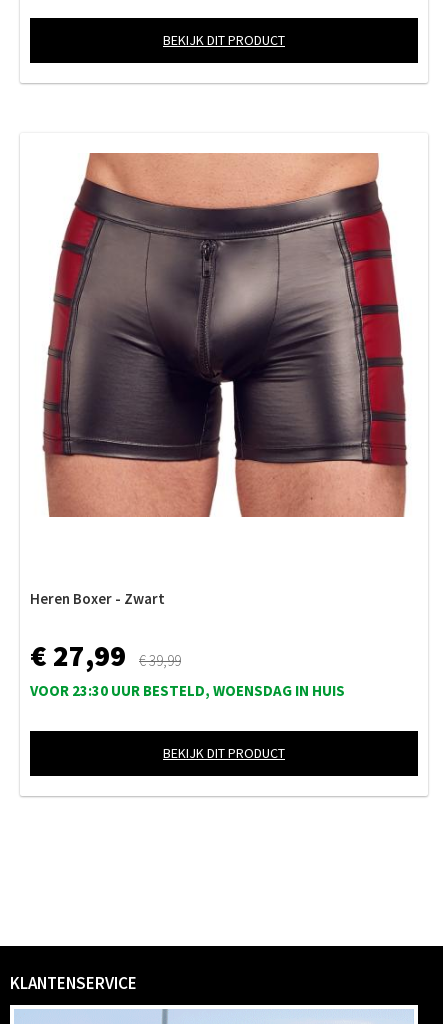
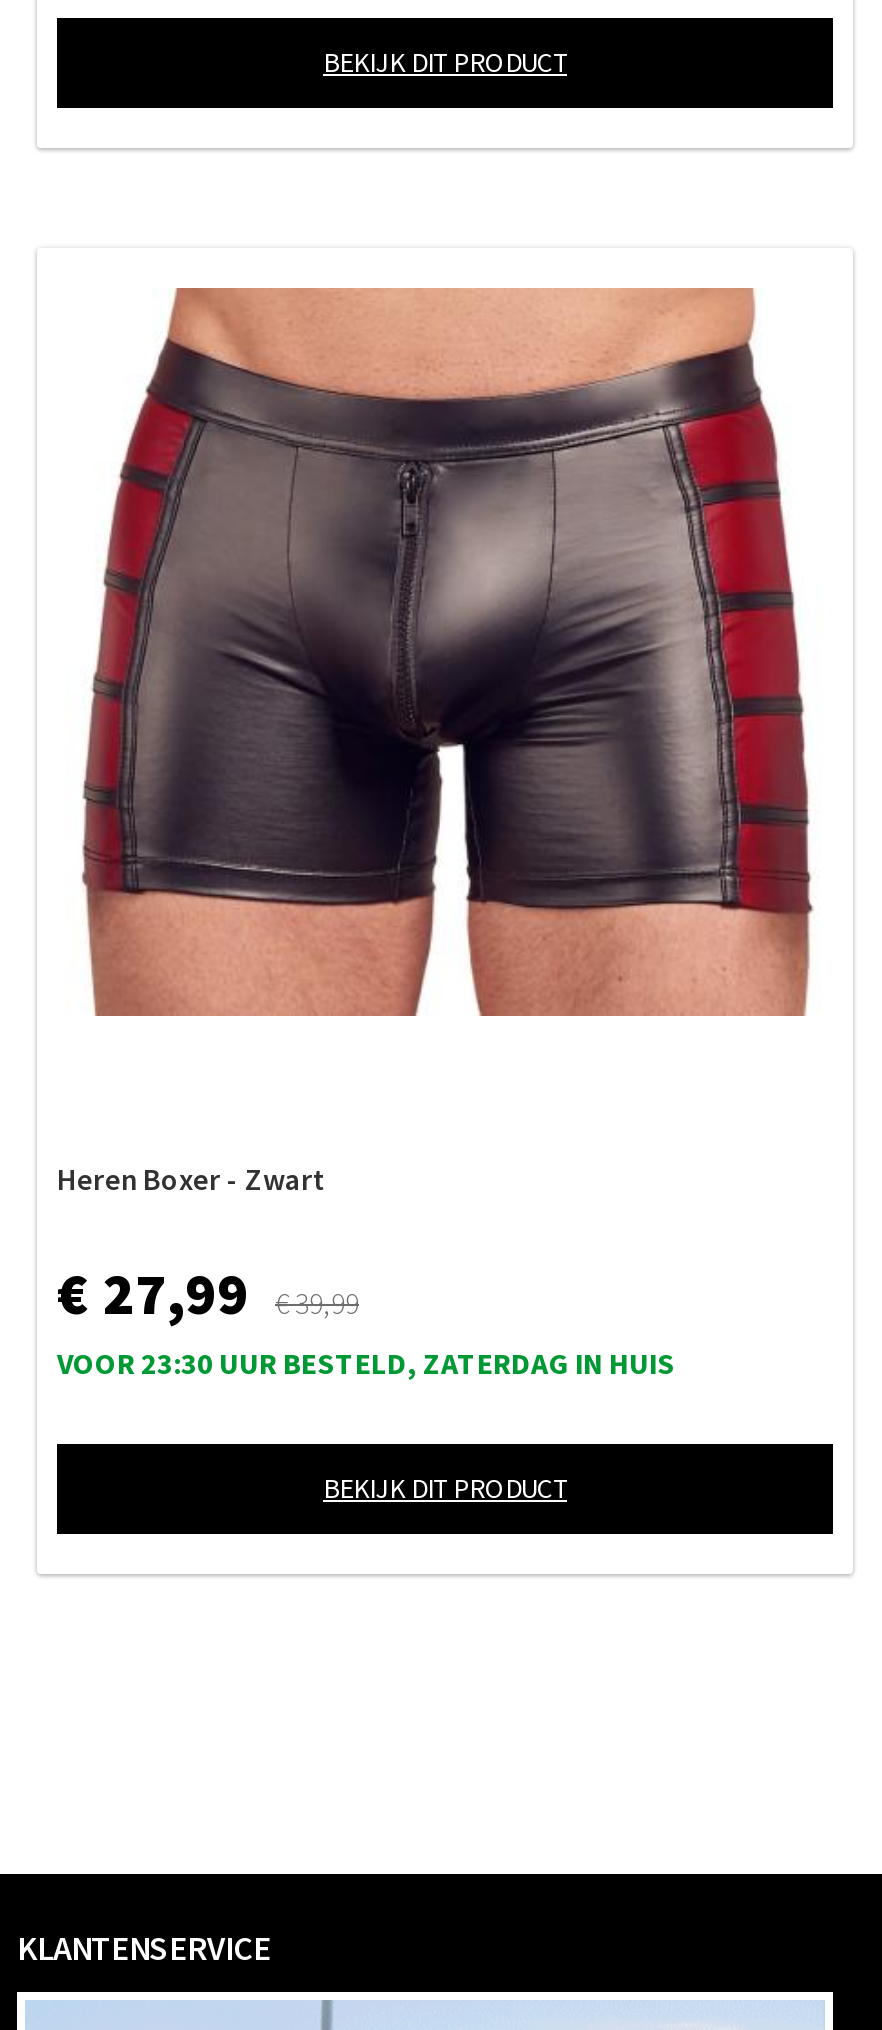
[30,681,345,700] VOOR 23:30 UUR BESTELD, WOENSDAG IN HUIS -> [57,1344,675,1382] VOOR 23:30 UUR BESTELD, ZATERDAG IN HUIS

